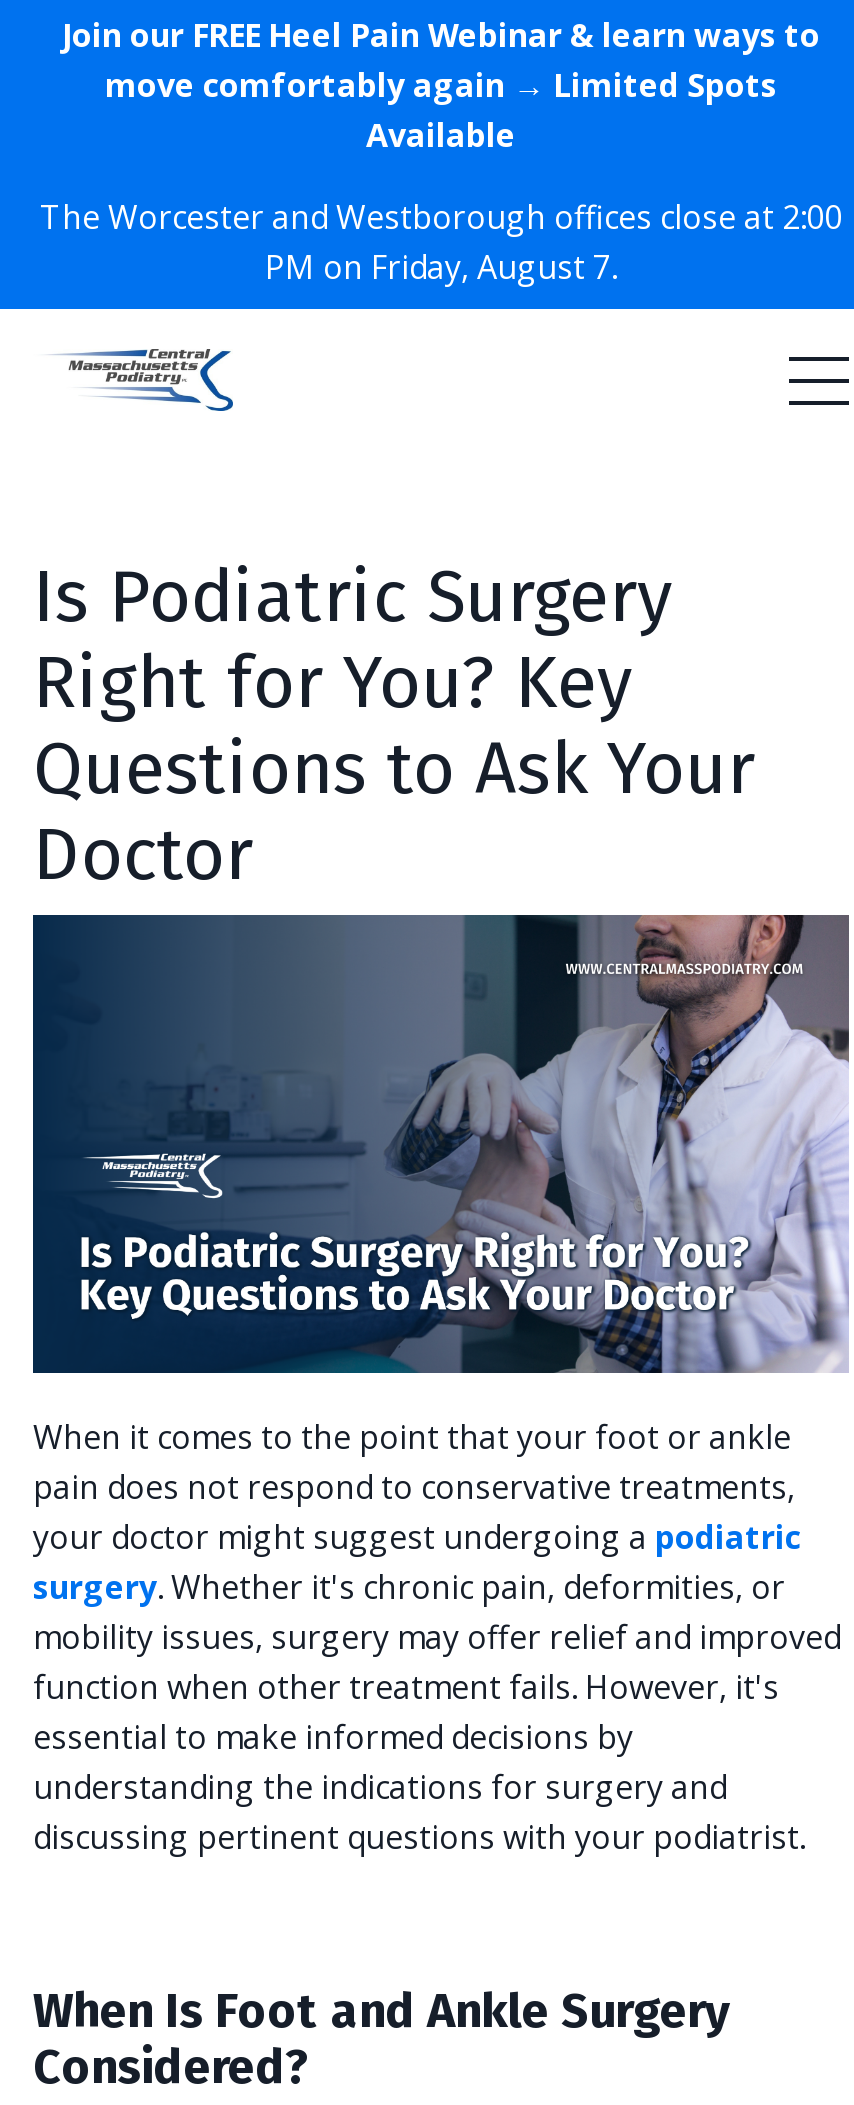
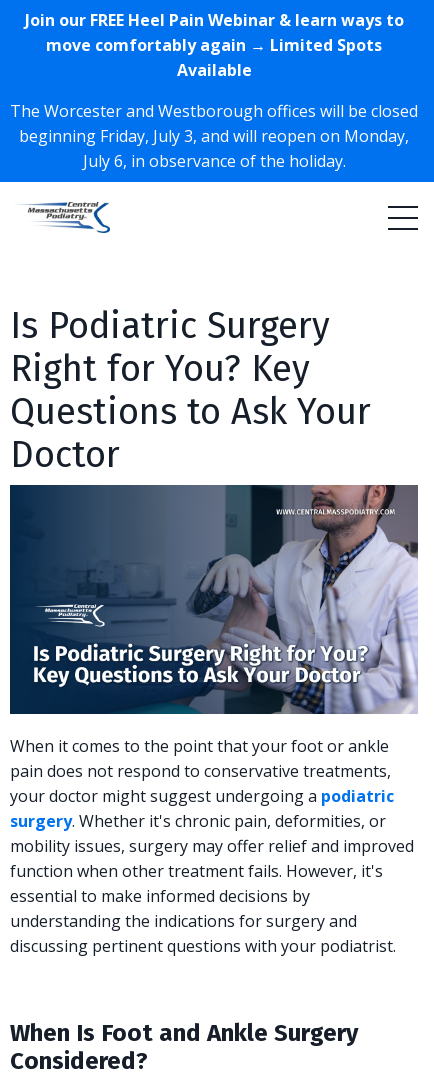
[40,195,842,289] The Worcester and Westborough offices close at 2:00 | PM on Friday, August 7. -> [10,100,418,172] The Worcester and Westborough offices will be closed | beginning Friday, July 3, and will reopen on Monday, | July 6, in observance of the holiday.

